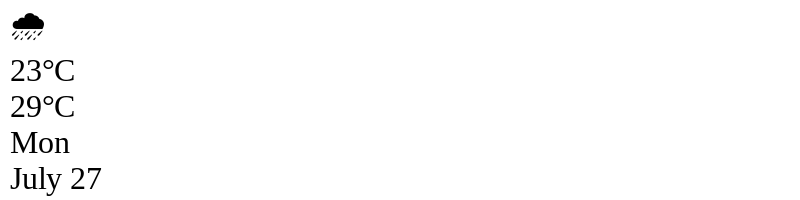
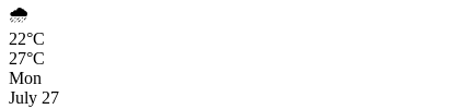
[10,54,76,124] 23°C | 29°C -> [9,29,45,67] 22°C | 27°C

